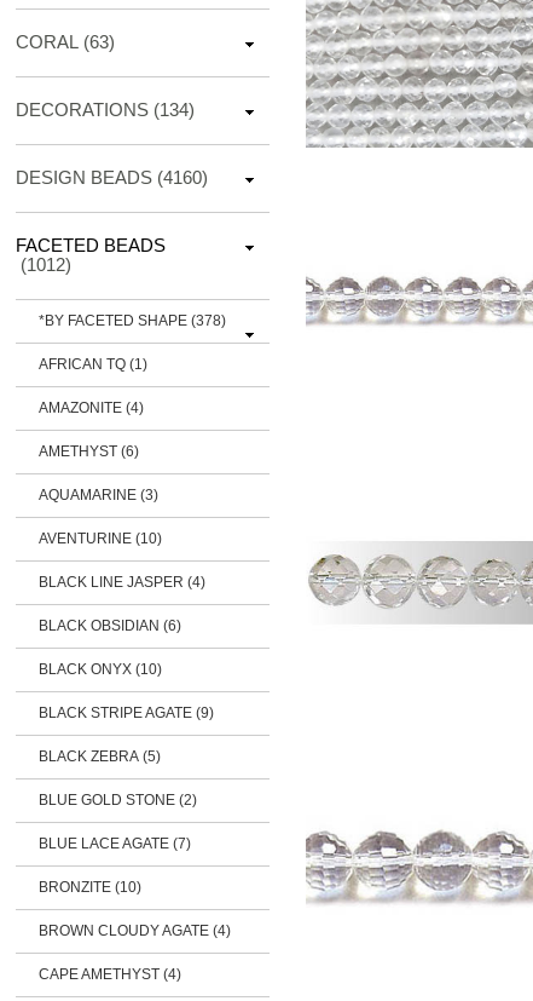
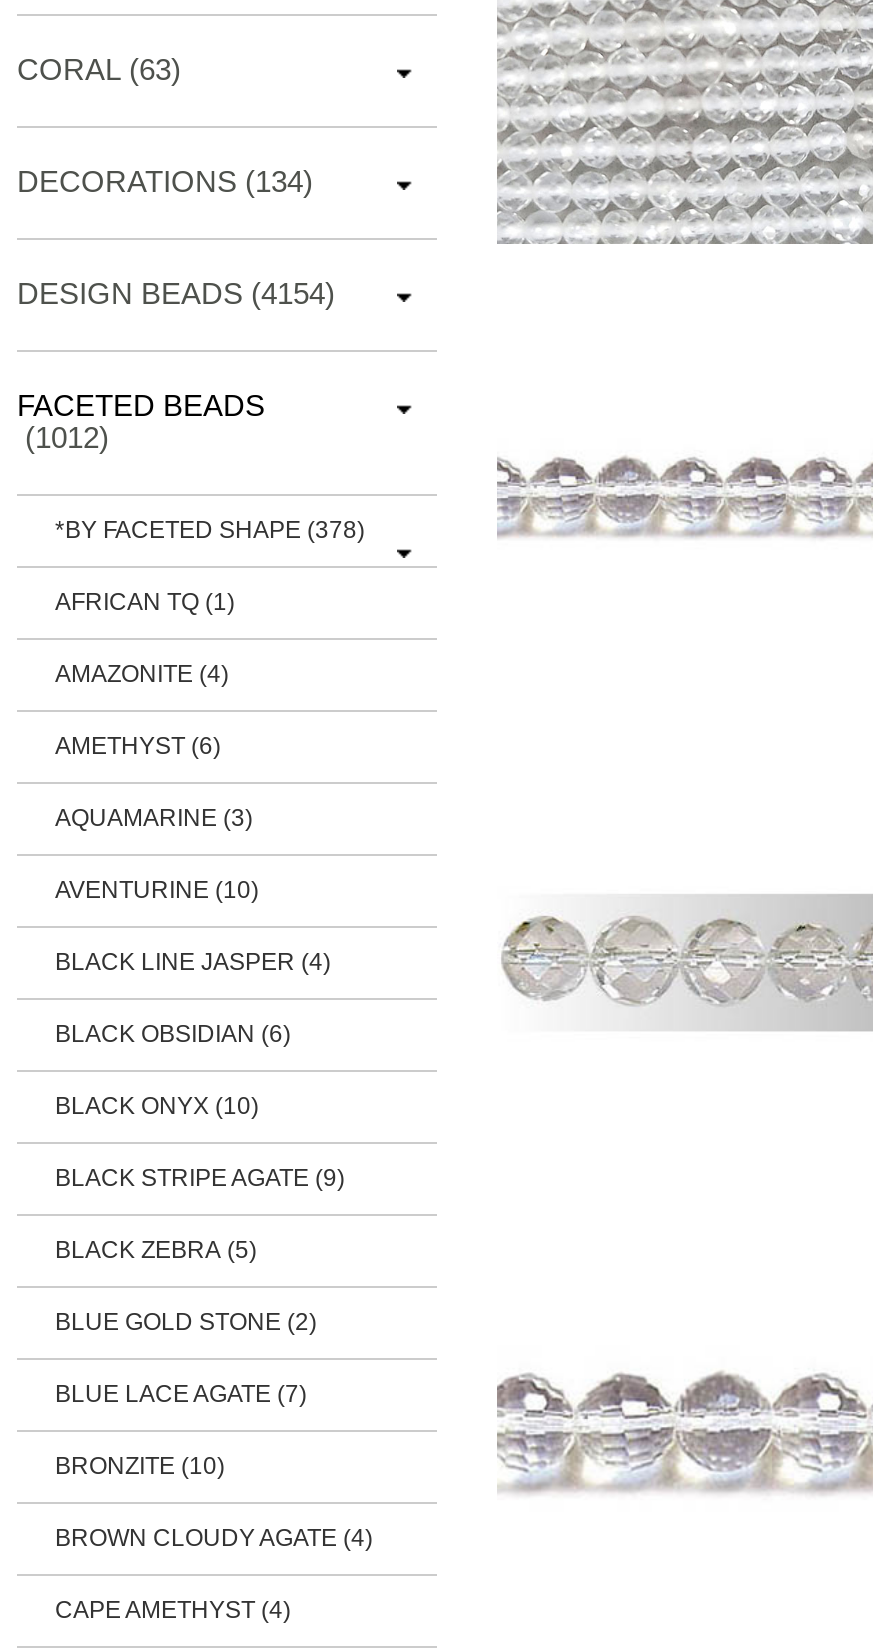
[16,167,208,188] DESIGN BEADS (4160) -> [17,276,335,310] DESIGN BEADS (4154)

